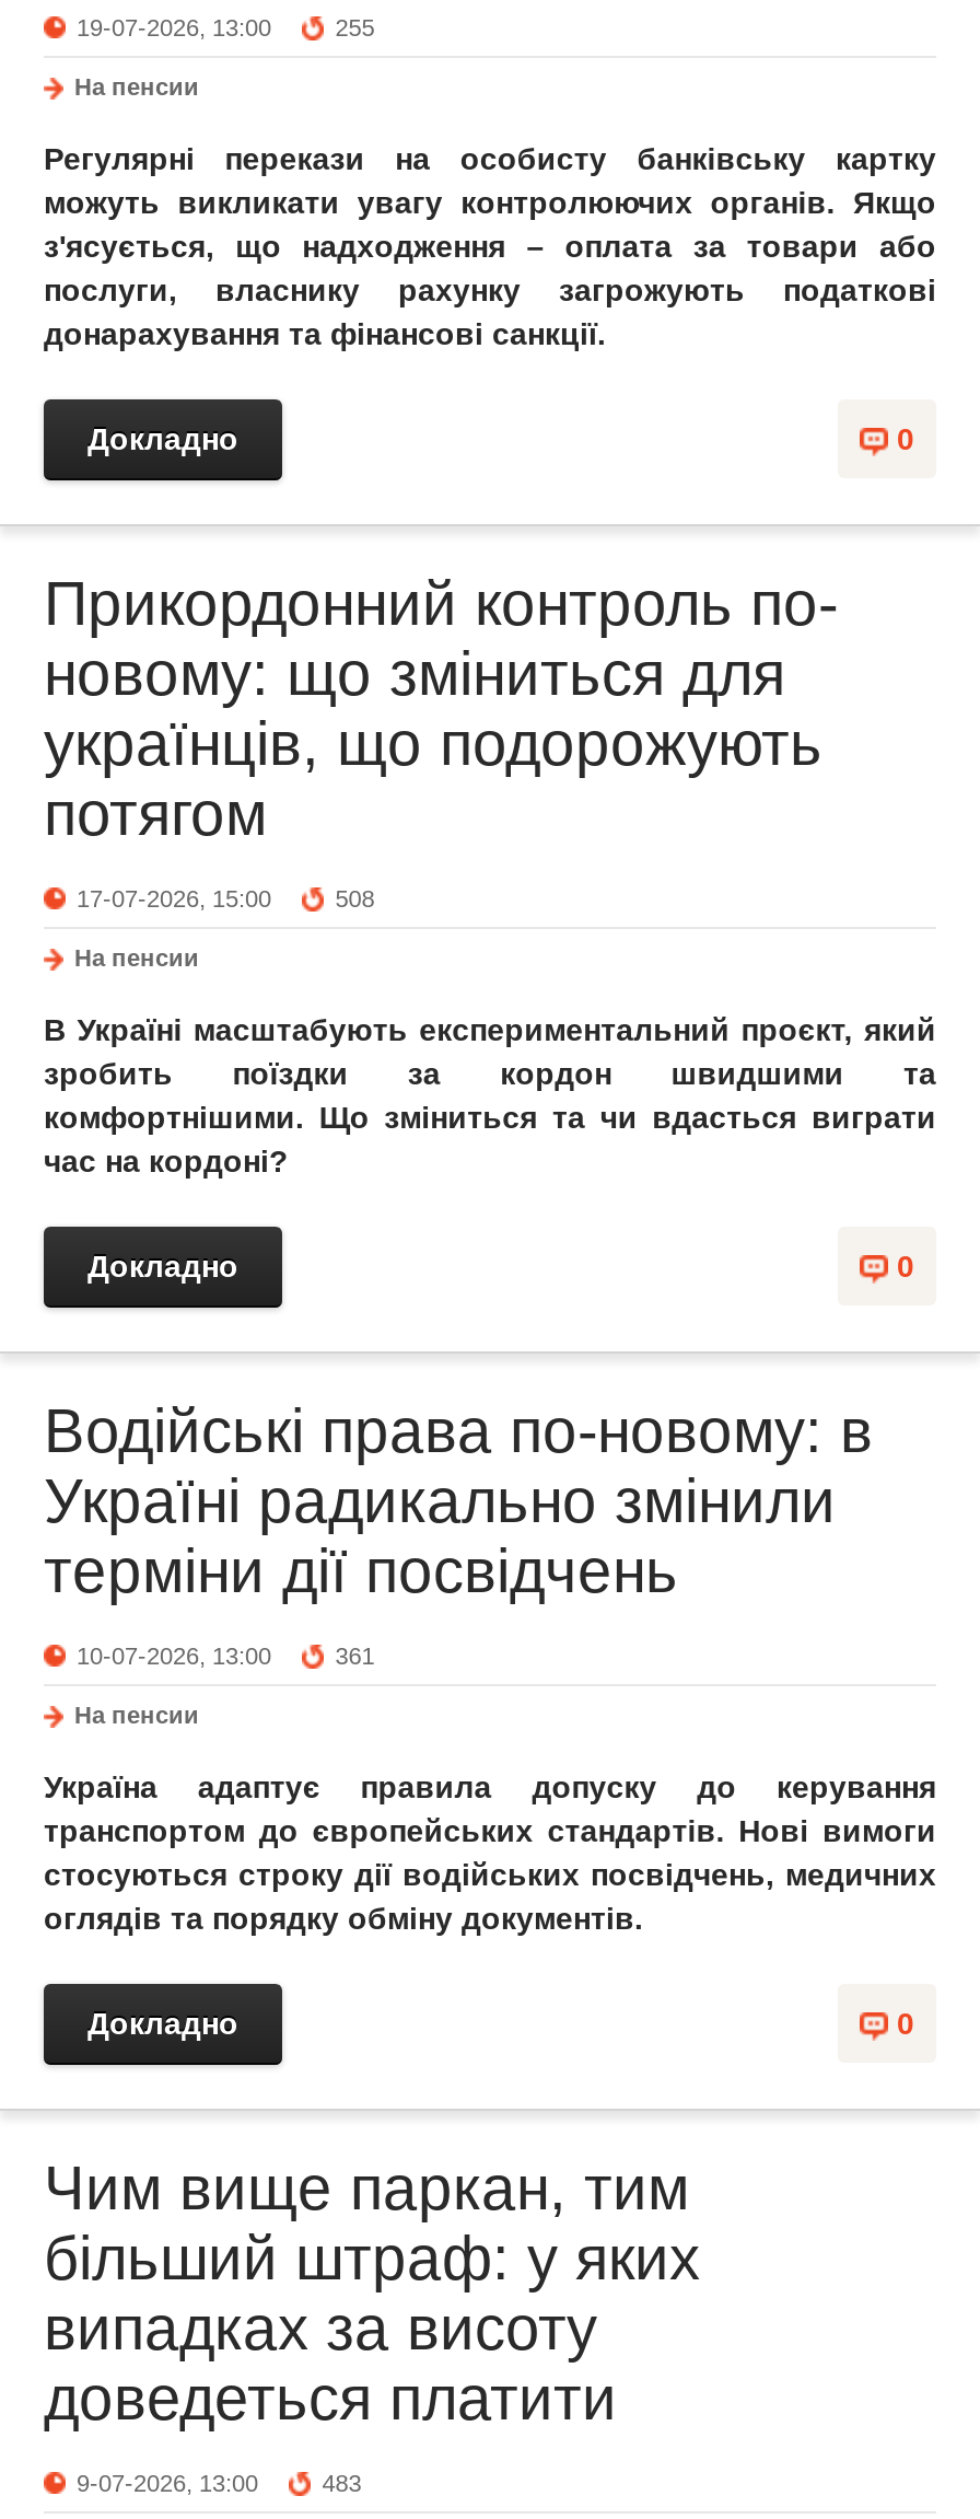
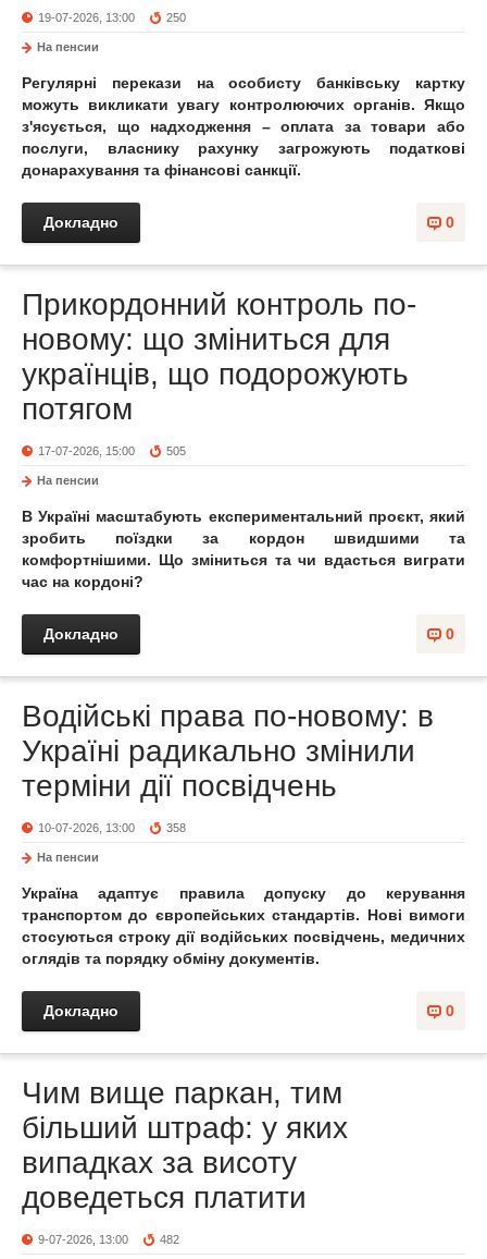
[335,14,374,40] 255 -> [167,11,186,24] 250
[335,885,374,912] 508 -> [167,444,186,457] 505
[335,1642,374,1669] 361 -> [167,821,186,834] 358
[322,2470,361,2496] 483 -> [160,1233,180,1246] 482

